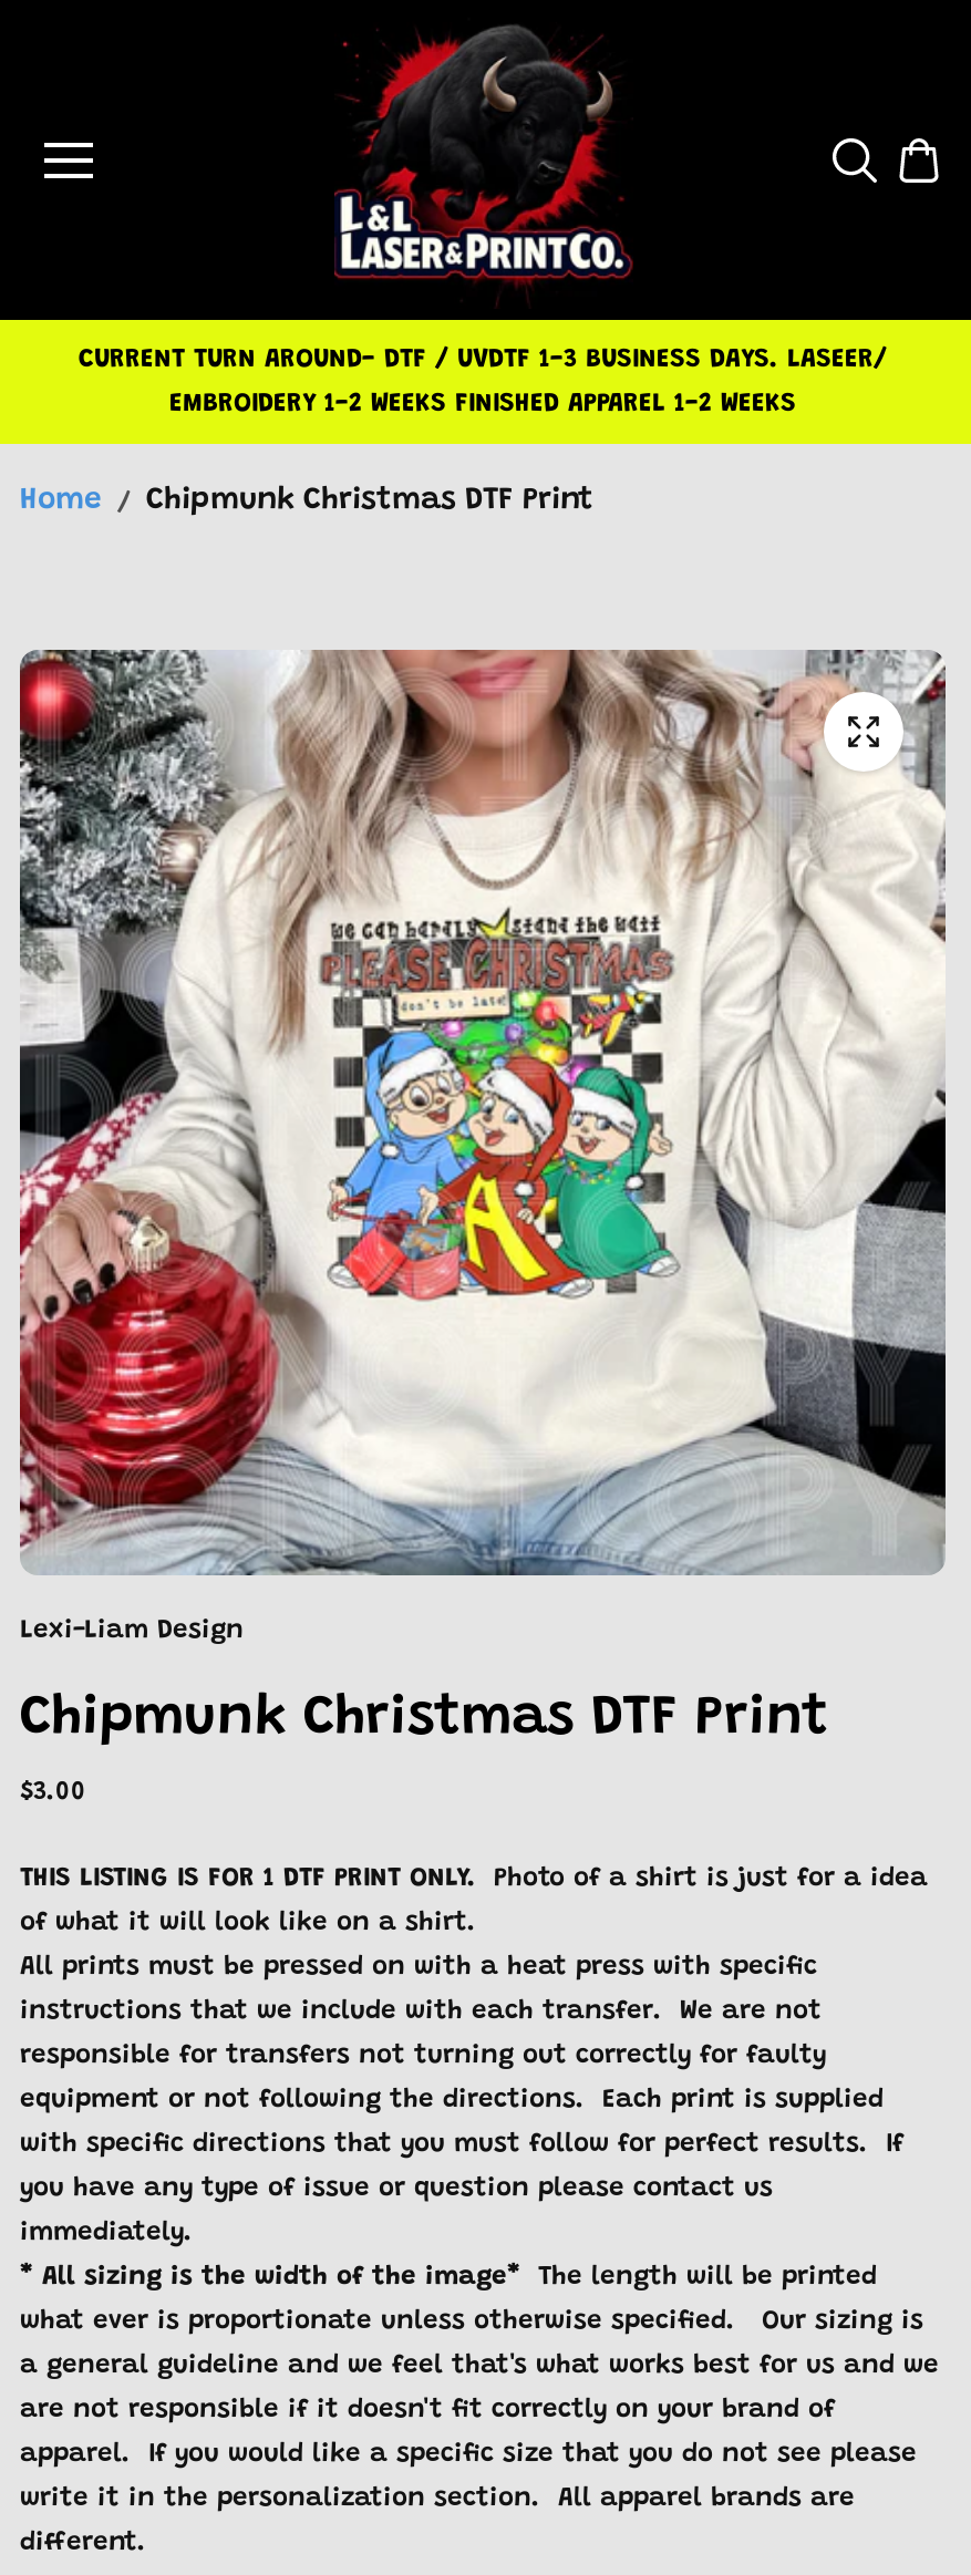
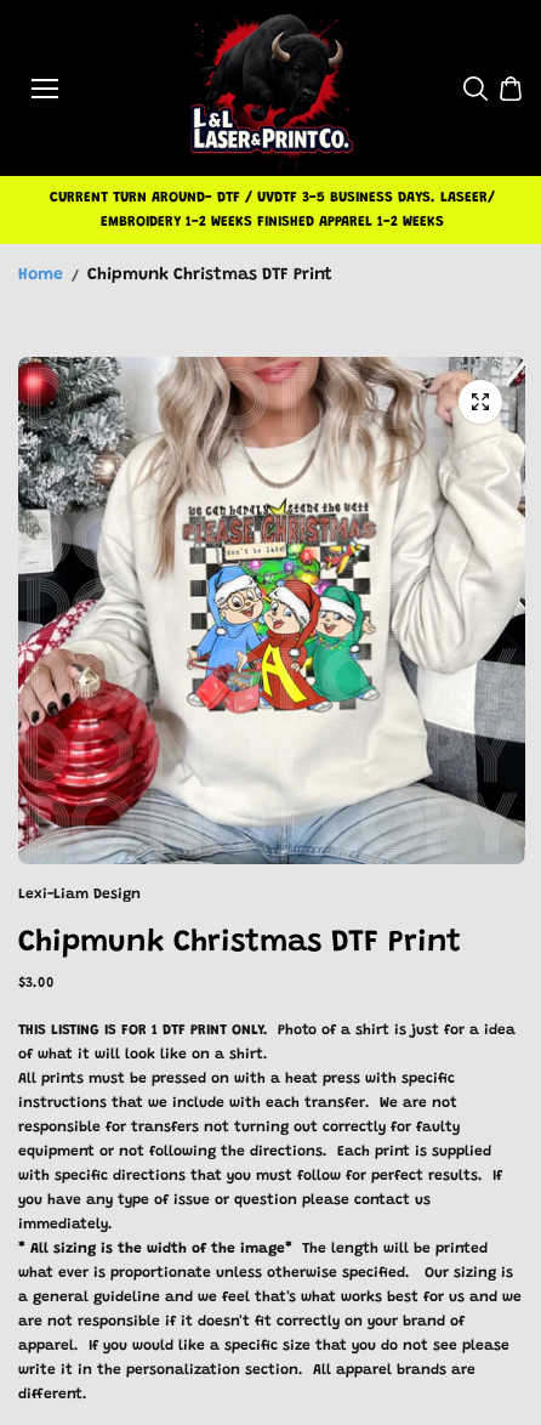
[79,347,887,373] CURRENT TURN AROUND- DTF / UVDTF 1-3 BUSINESS DAYS. LASEER/ -> [49,191,494,205] CURRENT TURN AROUND- DTF / UVDTF 3-5 BUSINESS DAYS. LASEER/

